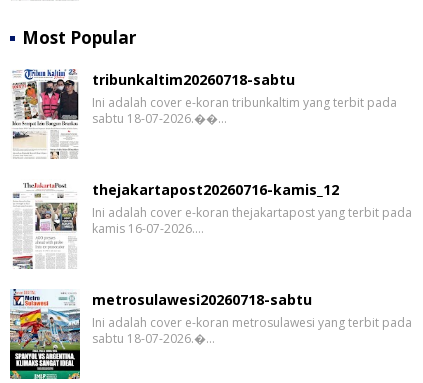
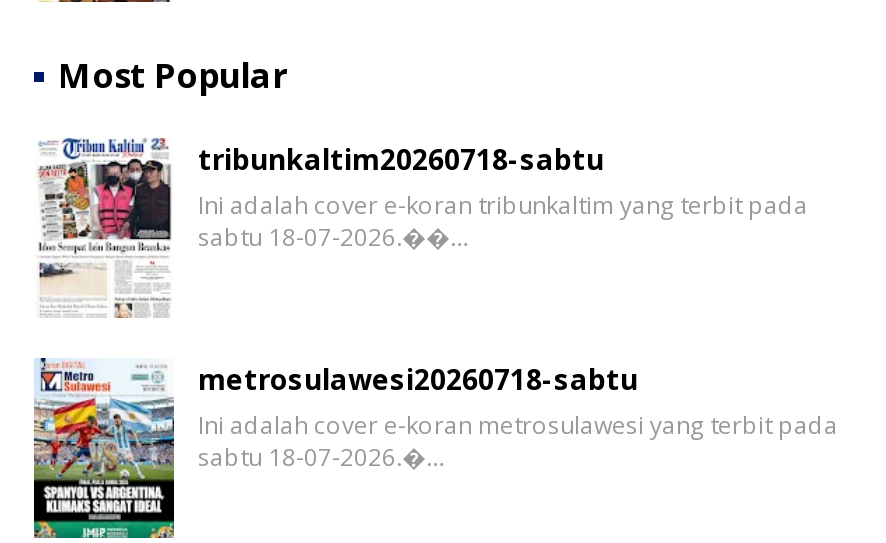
[13,180,412,269] [image] | thejakartapost20260716-kamis_12 | Ini adalah cover e-koran thejakartapost yang terbit pada | kamis 16-07-2026.… -> none

